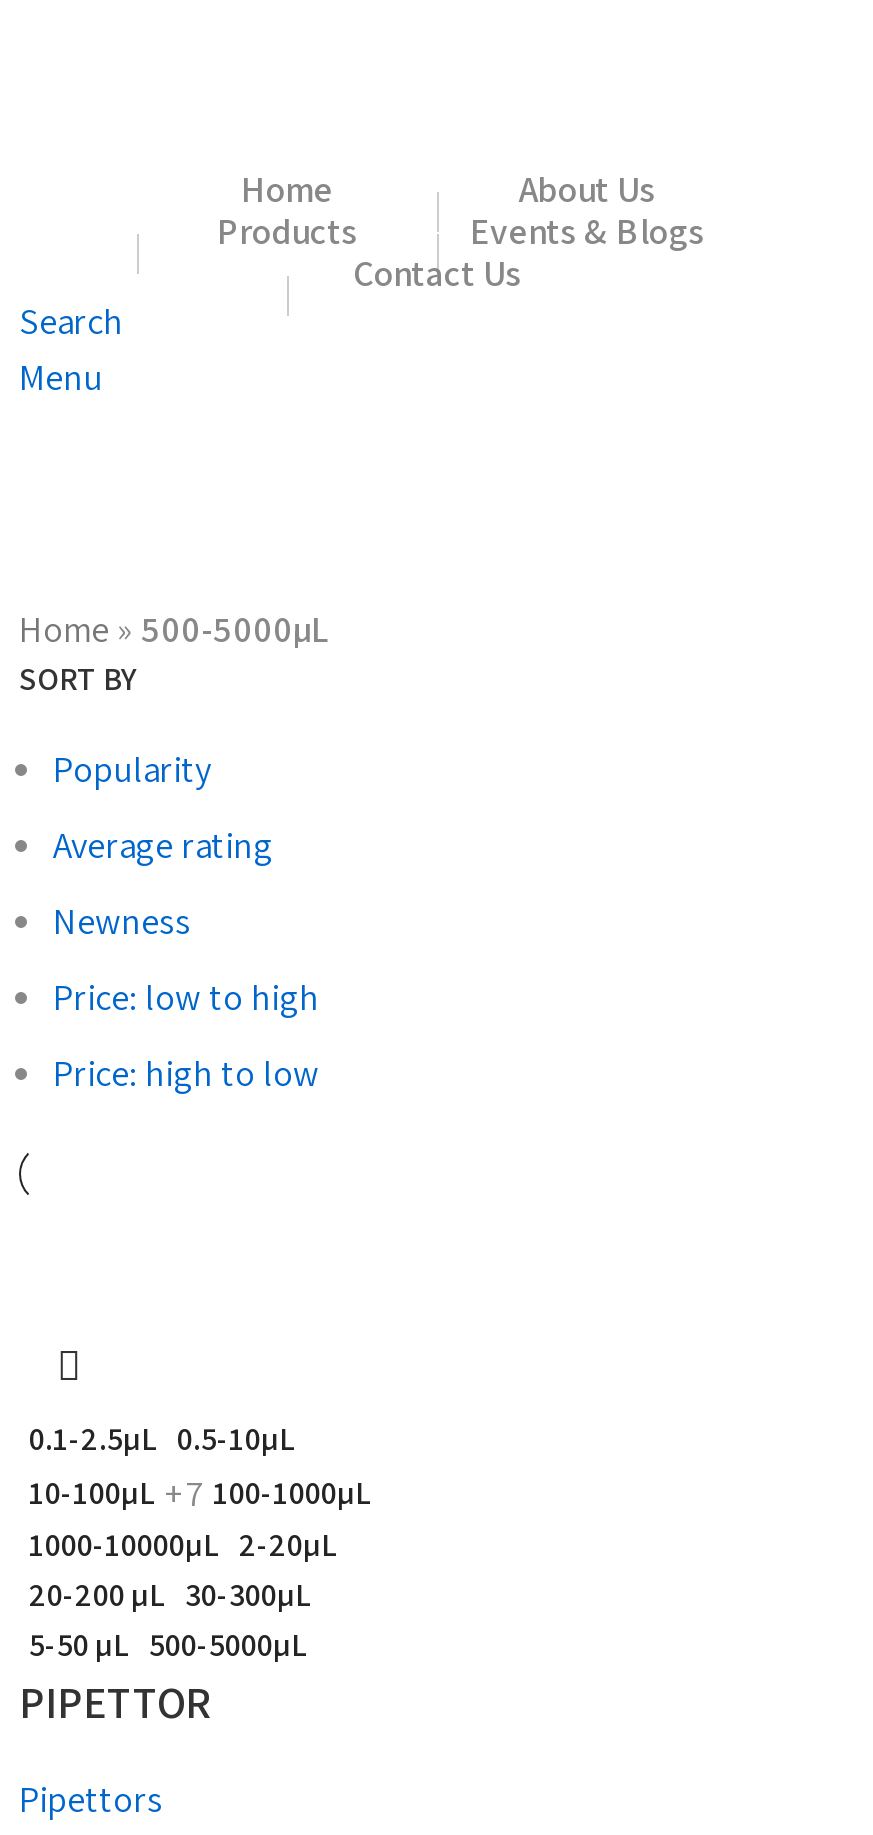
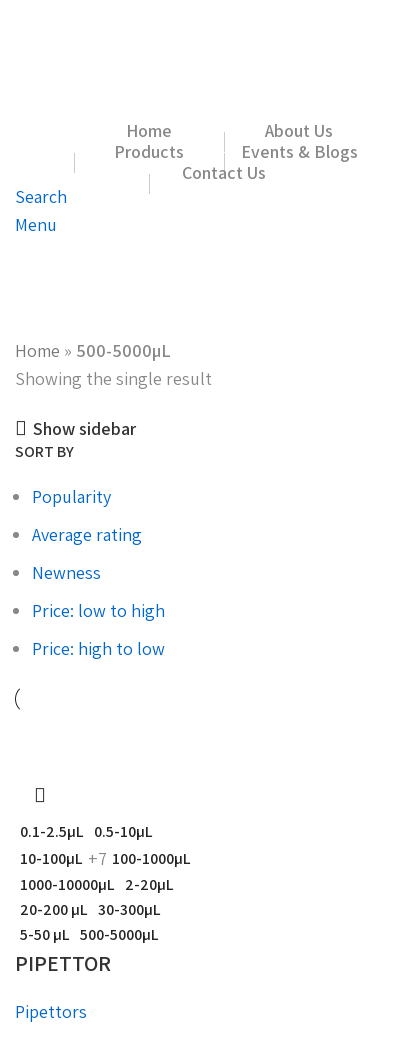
none -> [15,367,212,439] Showing the single result | Show sidebar

